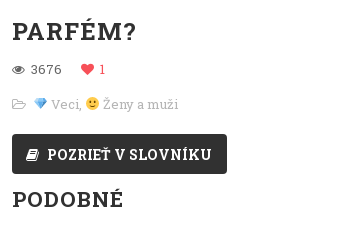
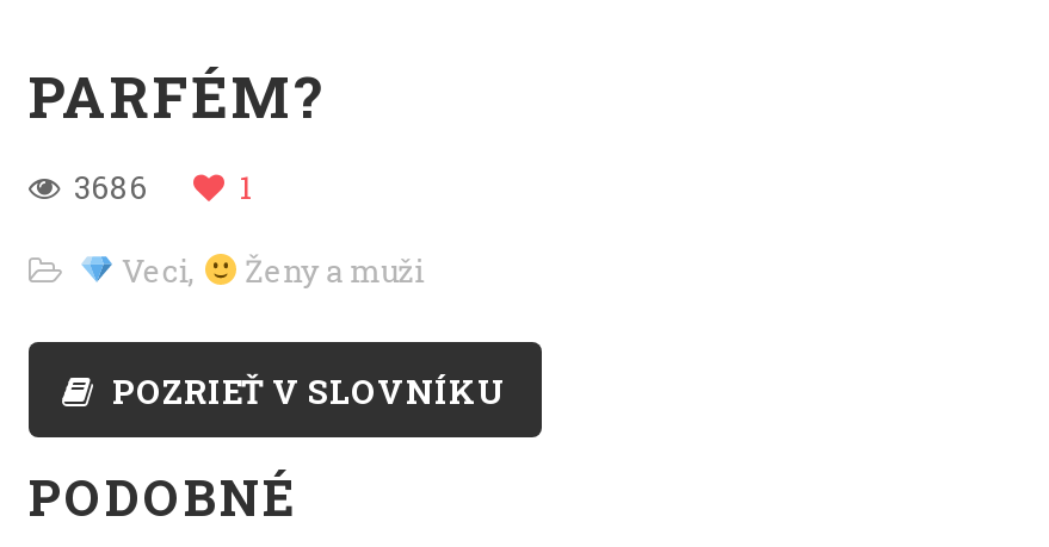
[31,60,62,78] 3676 -> [74,166,148,209] 3686

